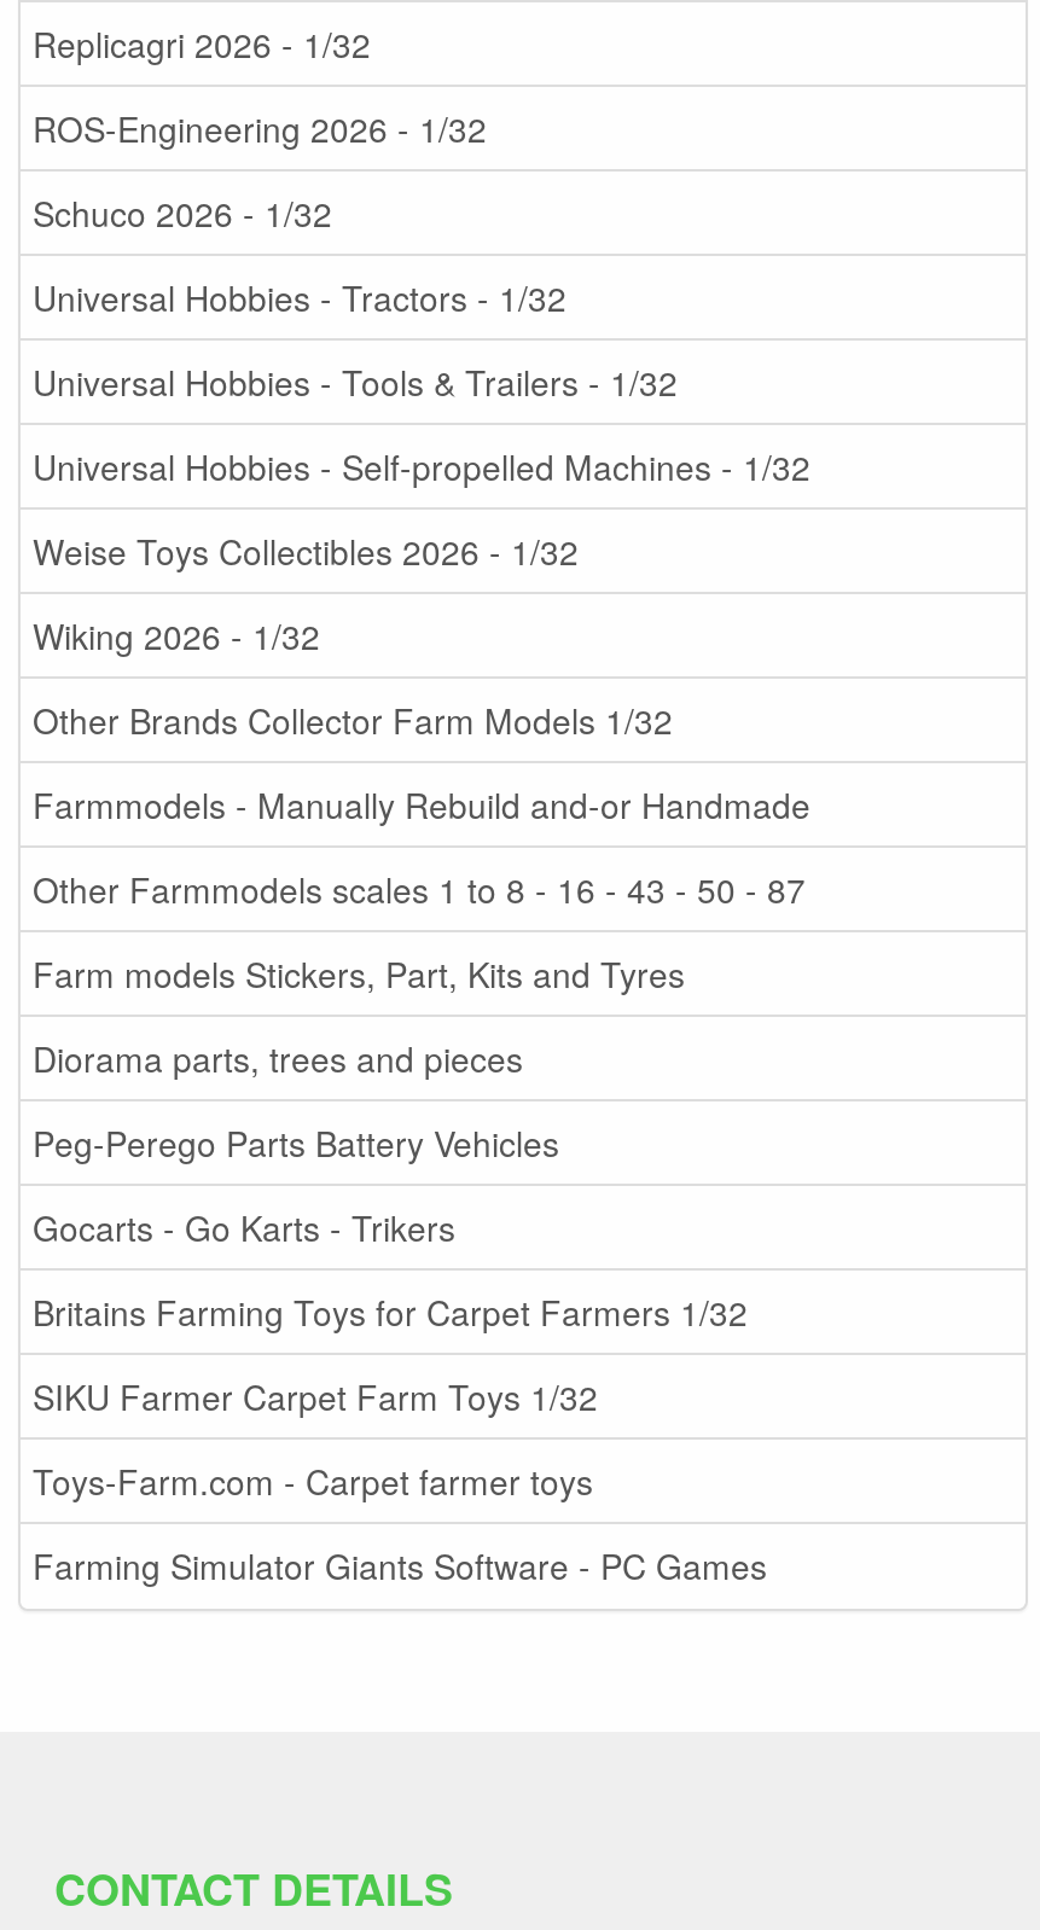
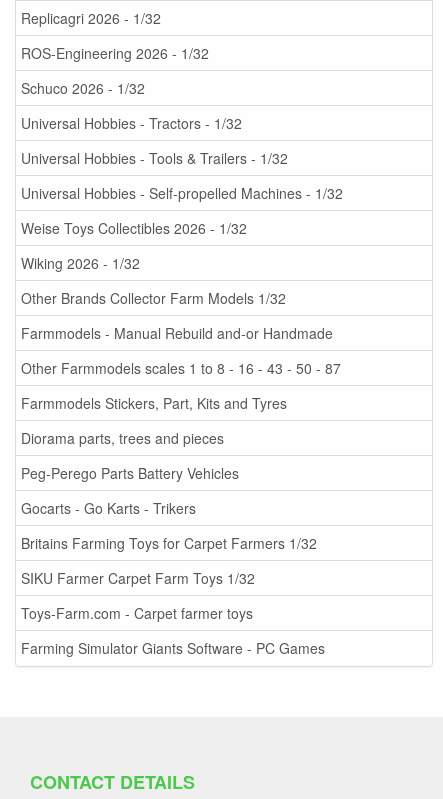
[33,780,810,829] Farmmodels - Manually Rebuild and-or Handmade -> [21,323,333,343] Farmmodels - Manual Rebuild and-or Handmade
[33,949,685,998] Farm models Stickers, Part, Kits and Tyres -> [21,393,287,413] Farmmodels Stickers, Part, Kits and Tyres

